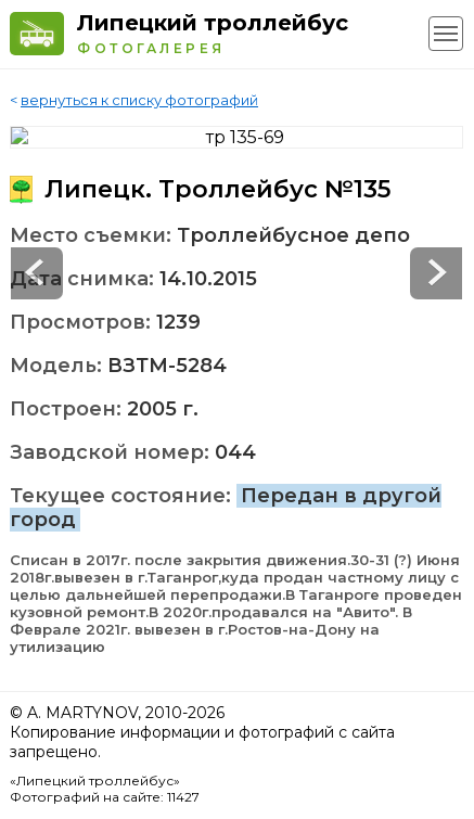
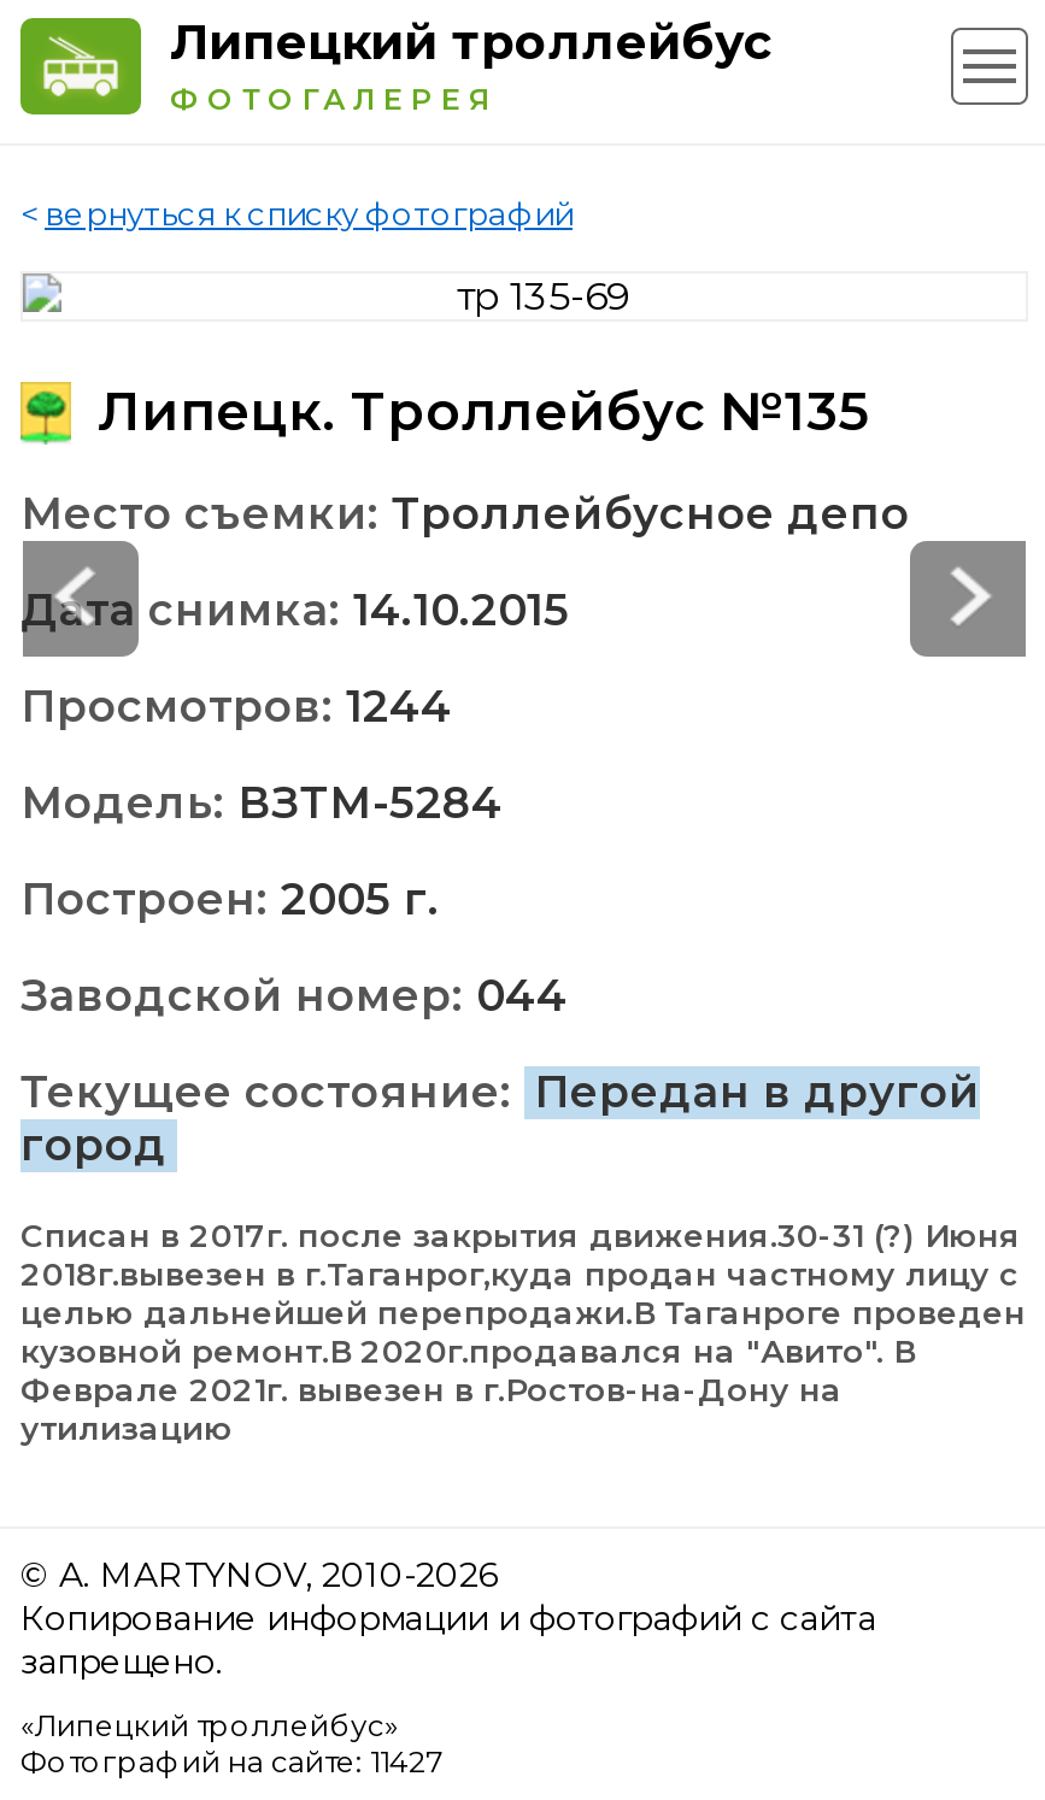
[10,310,201,334] Просмотров: 1239 -> [20,681,452,734] Просмотров: 1244

